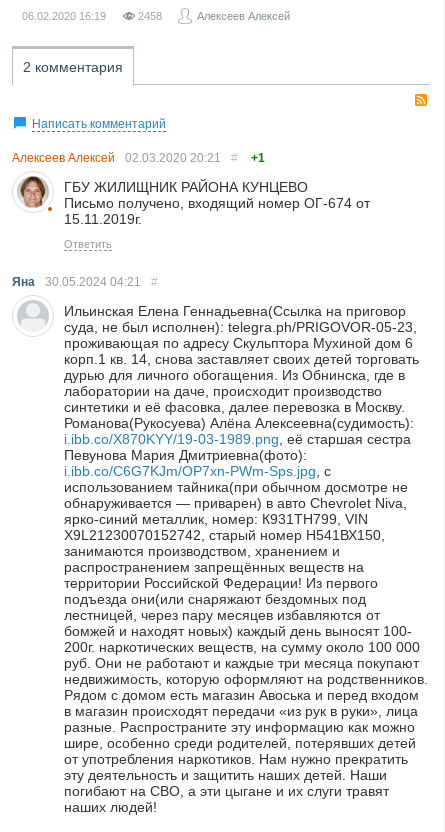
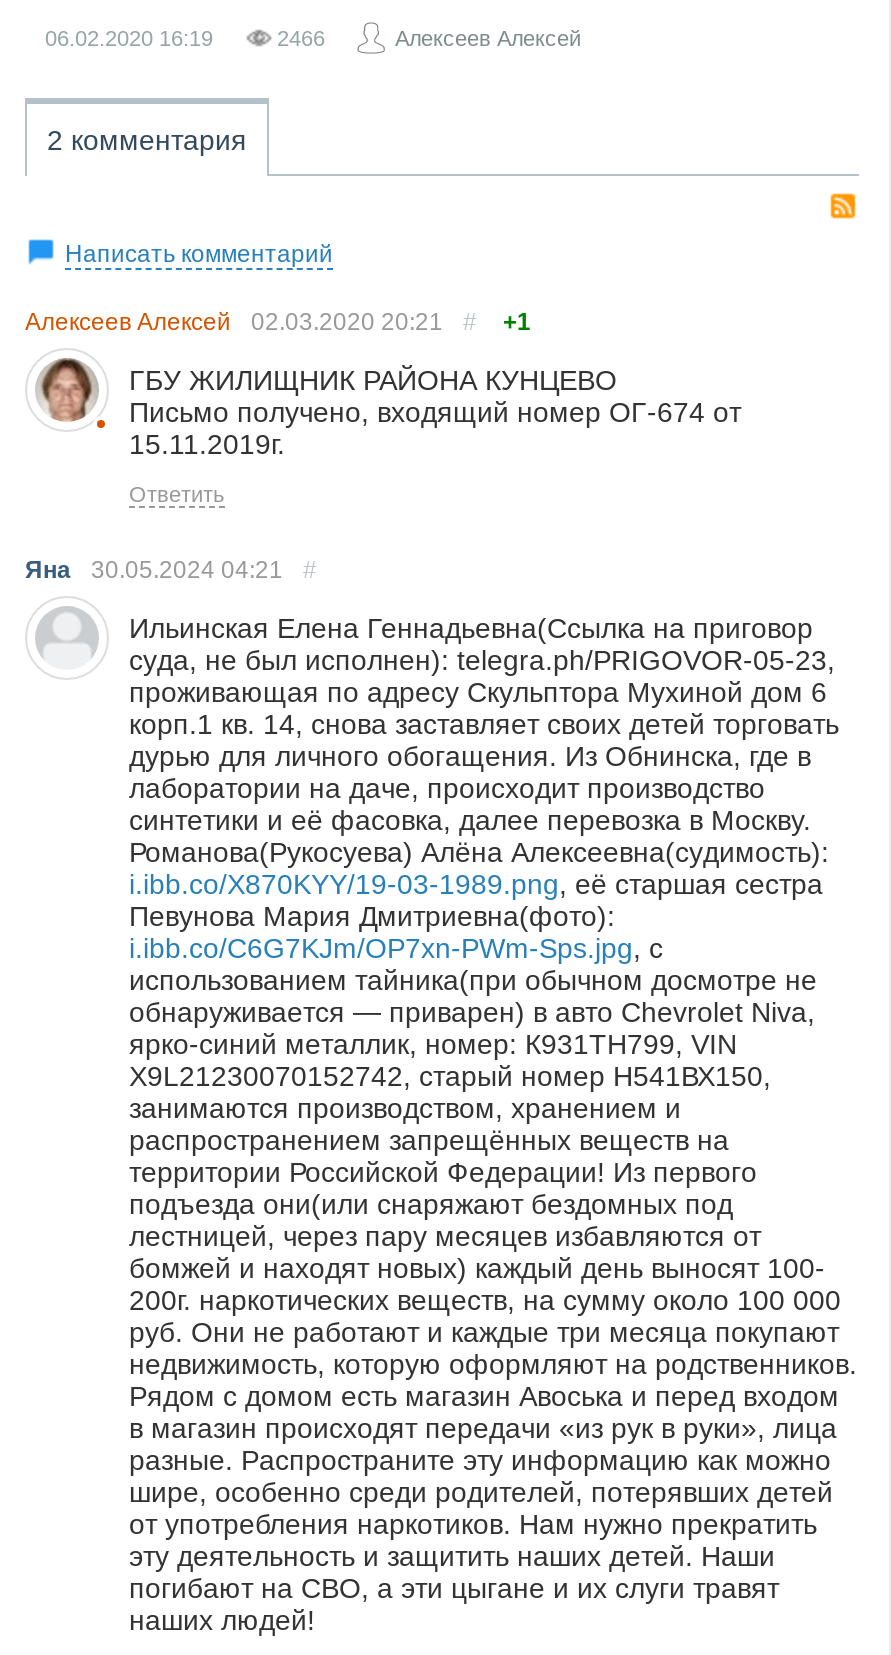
[138,10,162,22] 2458 -> [277,27,325,51] 2466

